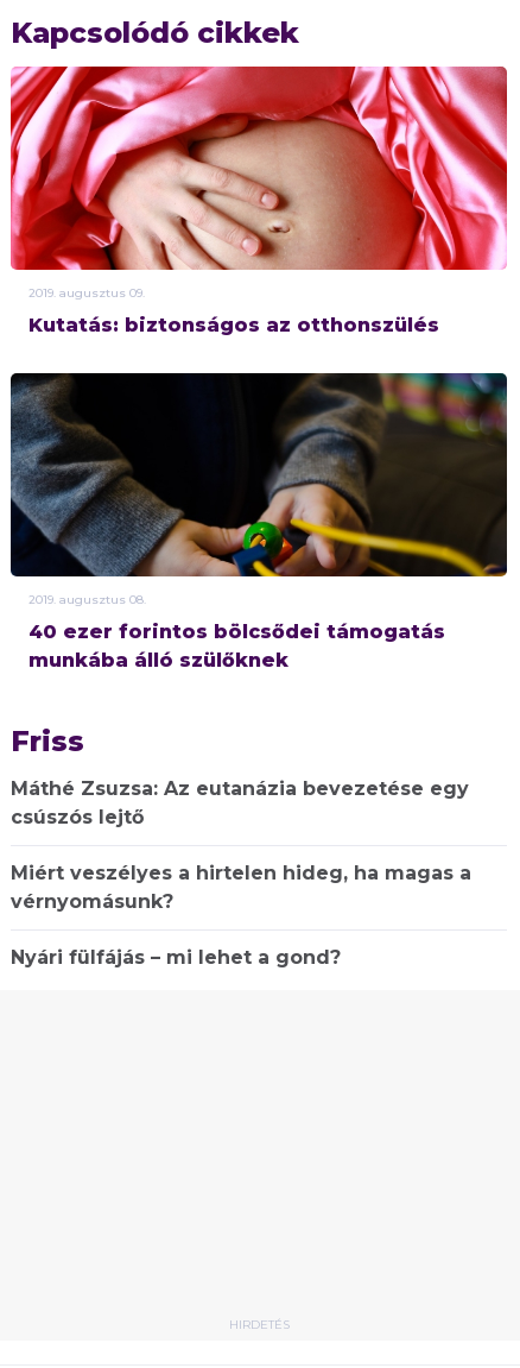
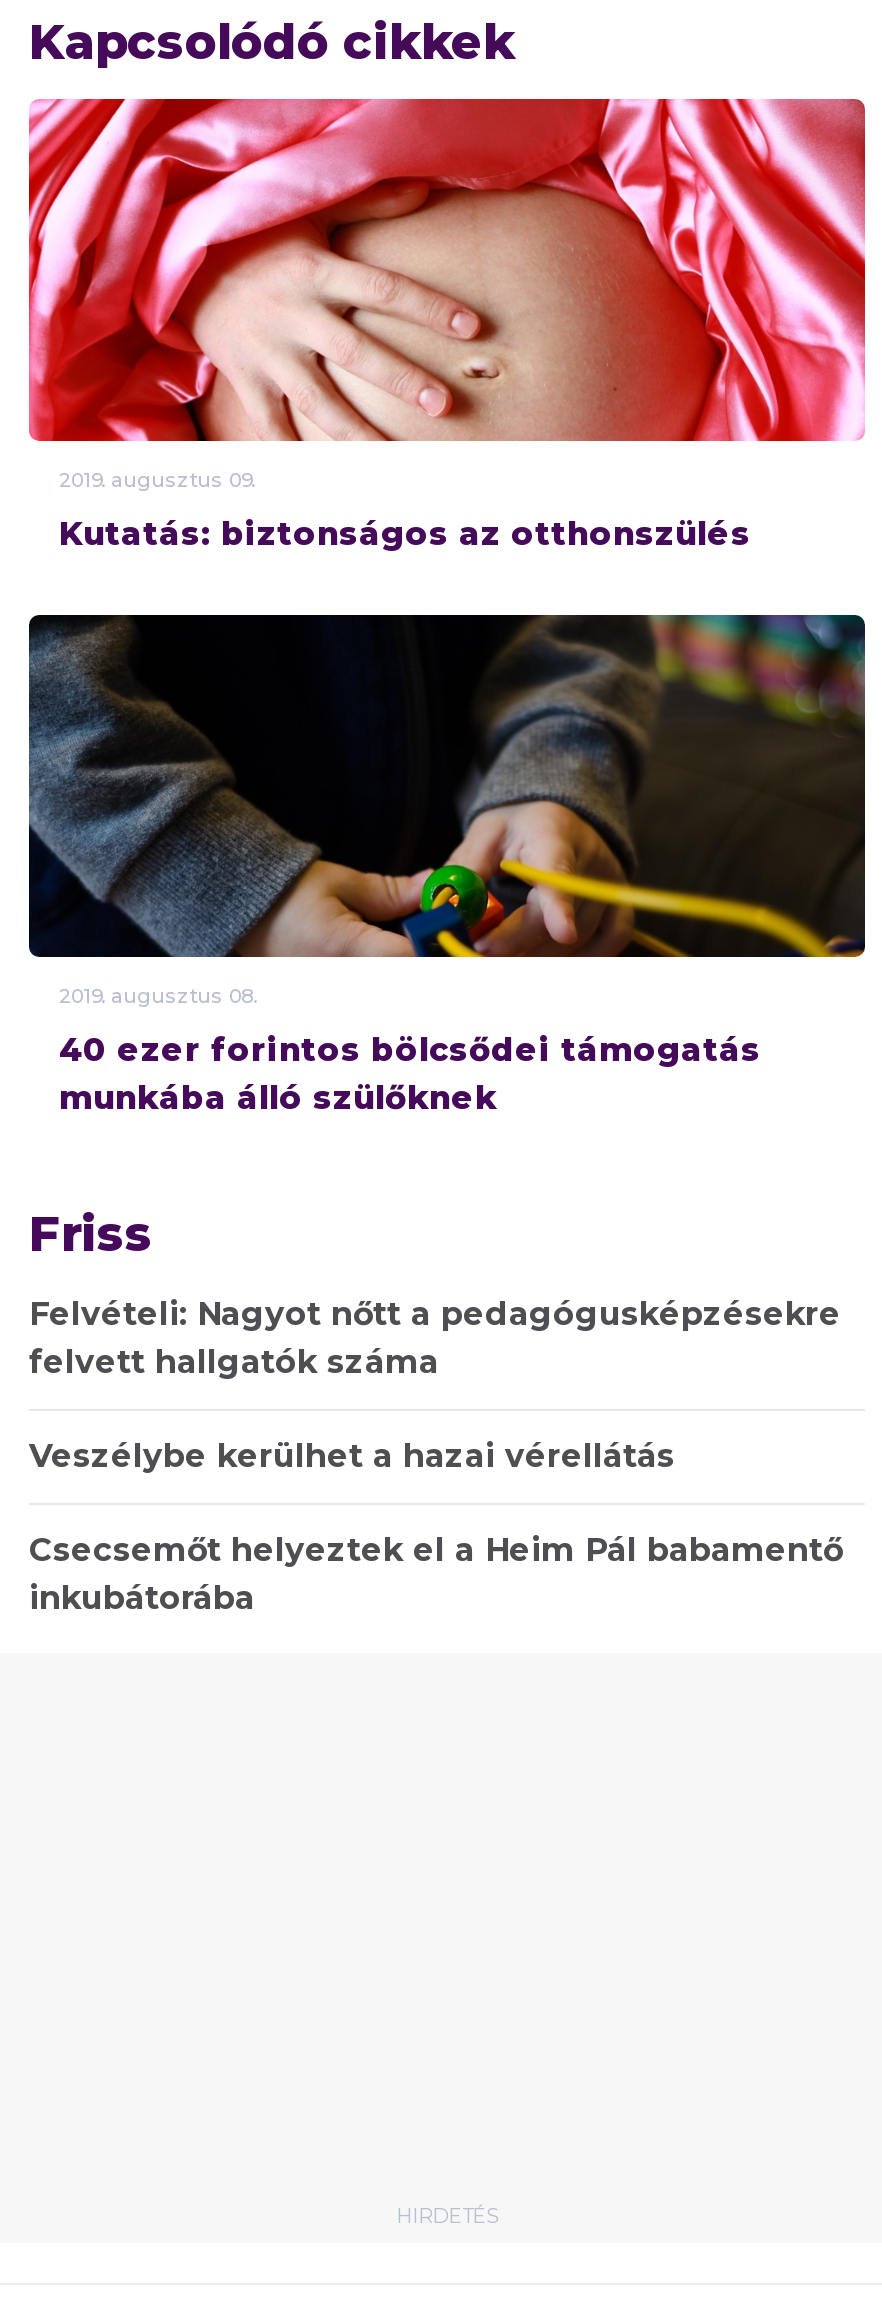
[11,777,469,828] Máthé Zsuzsa: Az eutanázia bevezetése egy | csúszós lejtő -> [29,1294,841,1380] Felvételi: Nagyot nőtt a pedagógusképzésekre | felvett hallgatók száma
[11,861,471,912] Miért veszélyes a hirtelen hideg, ha magas a | vérnyomásunk? -> [29,1436,675,1474] Veszélybe kerülhet a hazai vérellátás
[11,946,341,968] Nyári fülfájás – mi lehet a gond? -> [29,1530,843,1616] Csecsemőt helyeztek el a Heim Pál babamentő | inkubátorába

